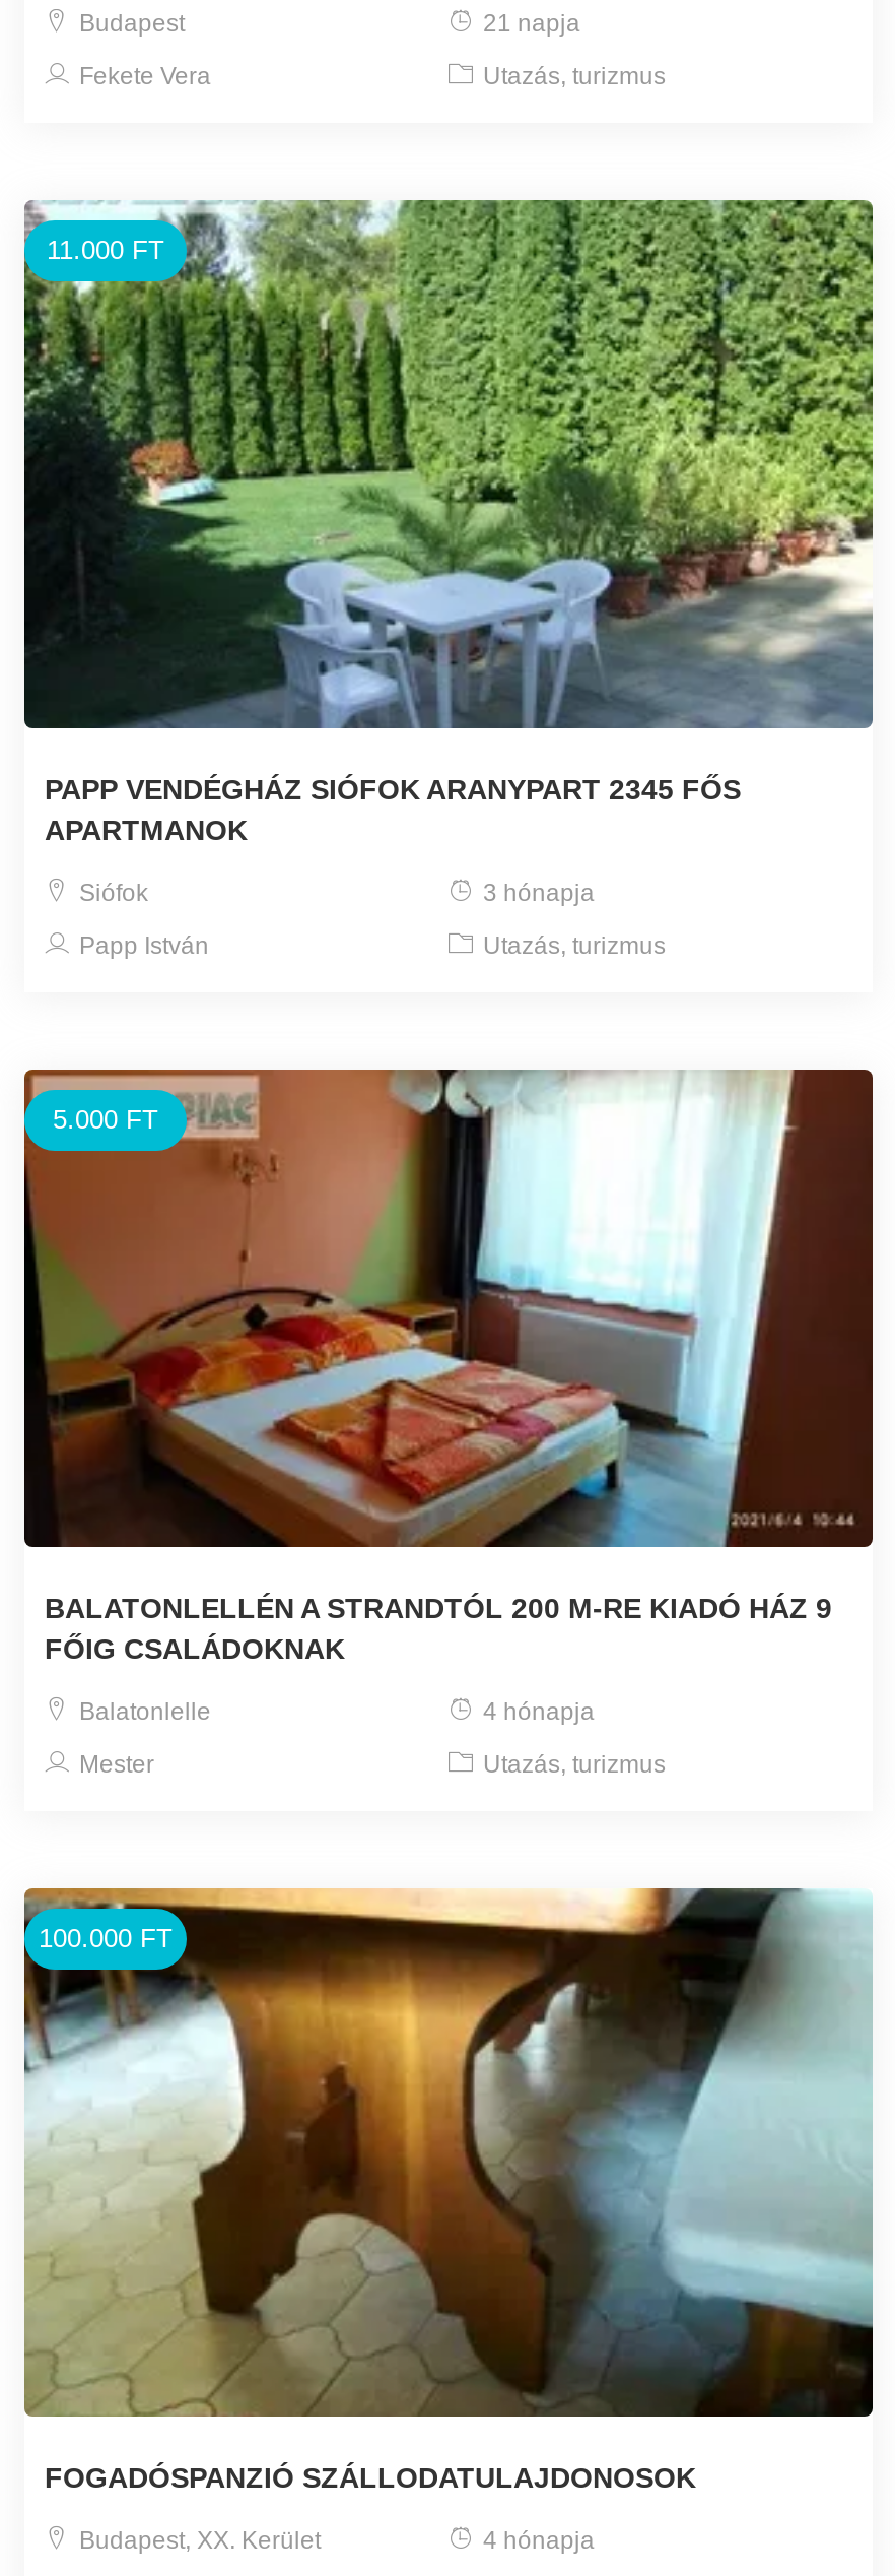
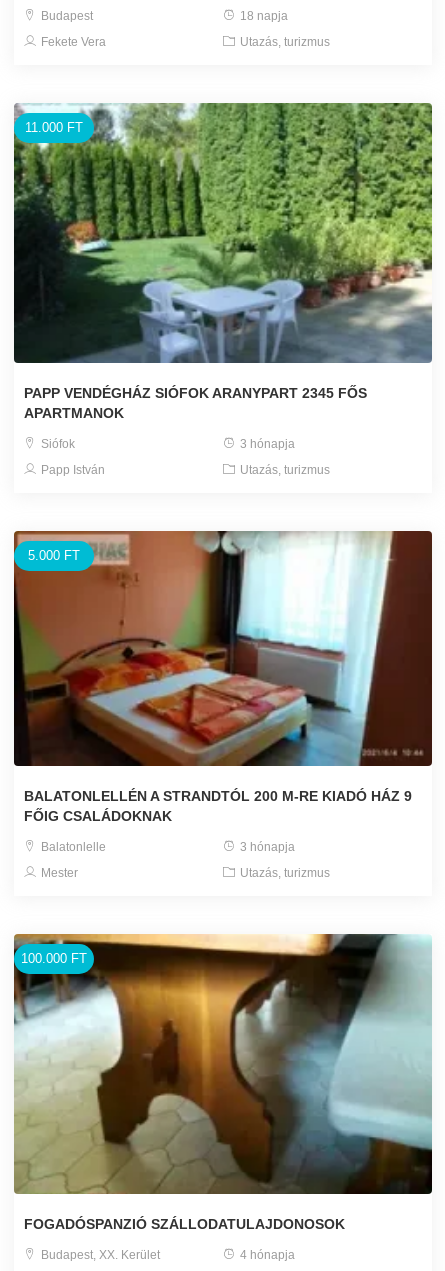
[477,9,580,38] 21 napja -> [237,9,288,23] 18 napja
[477,1698,595,1727] 4 hónapja -> [237,840,295,854] 3 hónapja

